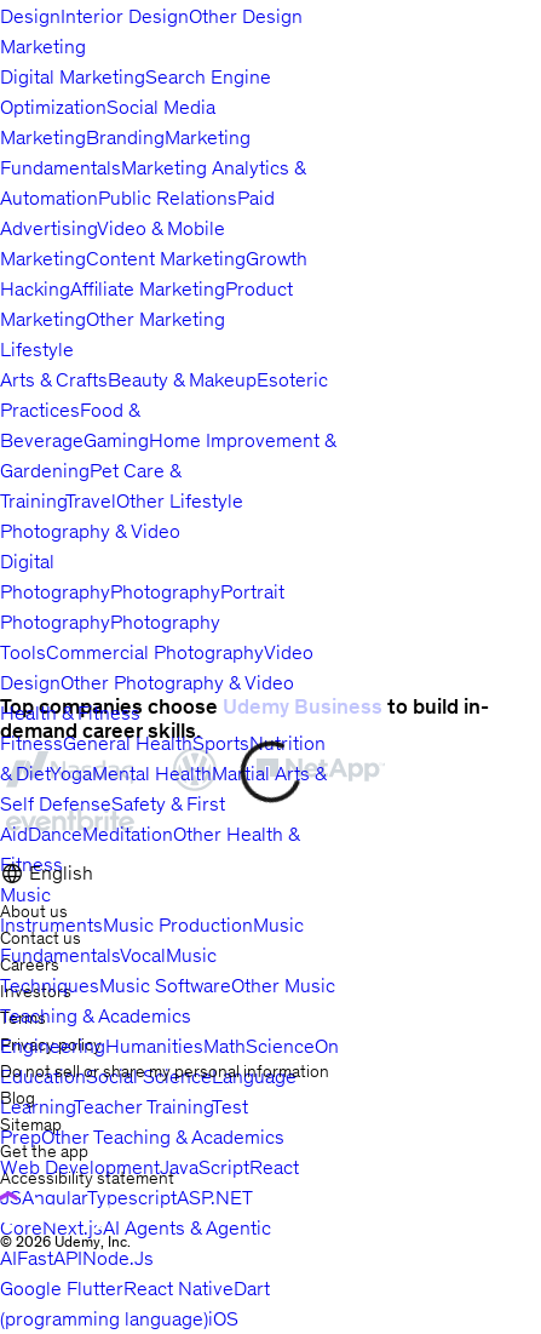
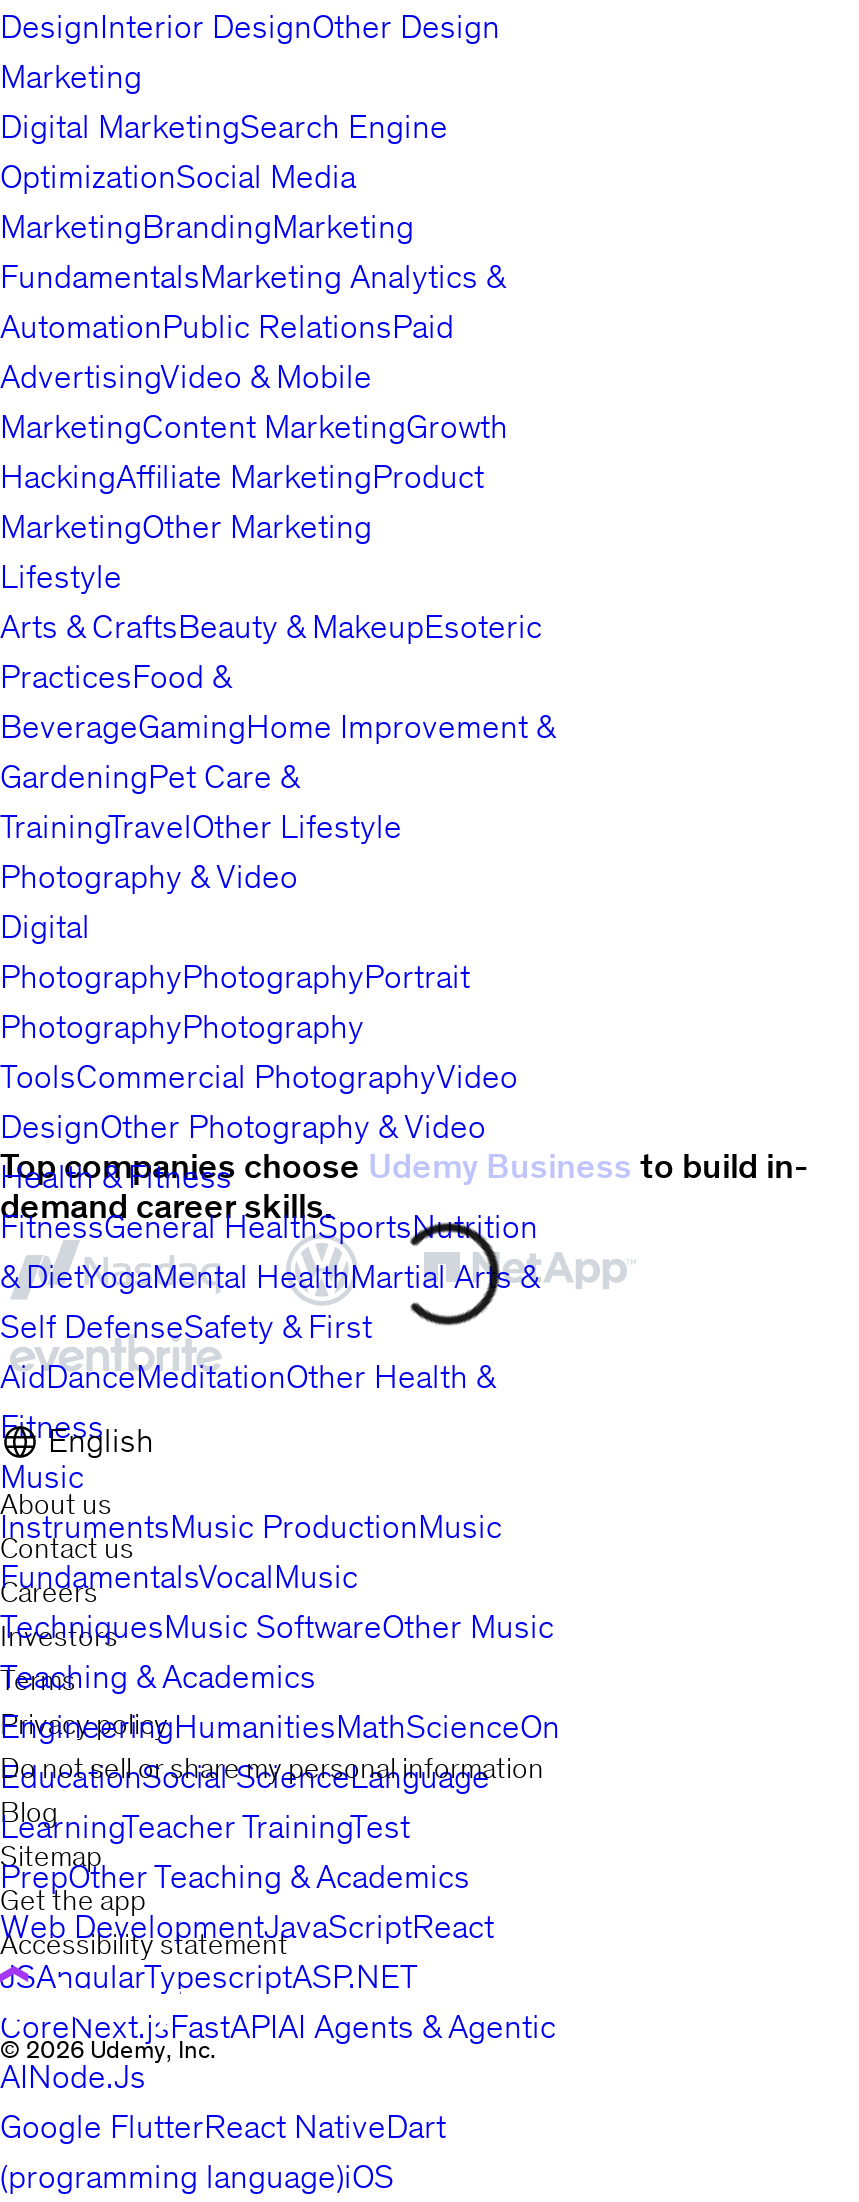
[0,1215,271,1270] CoreNext.jsAI Agents & Agentic | AIFastAPINode.Js -> [0,2006,556,2096] CoreNext.jsFastAPIAI Agents & Agentic | AINode.Js

